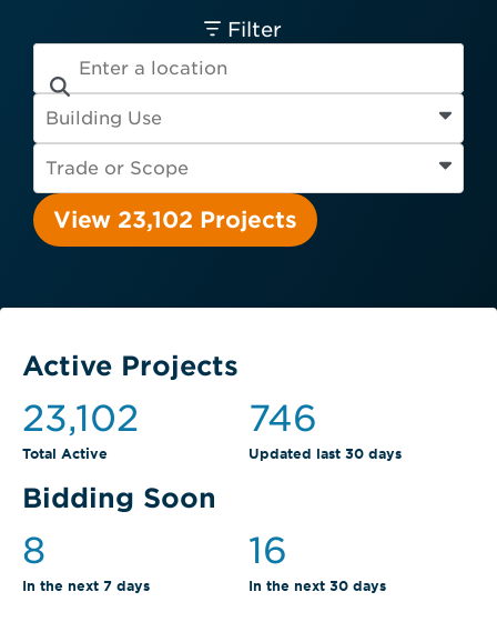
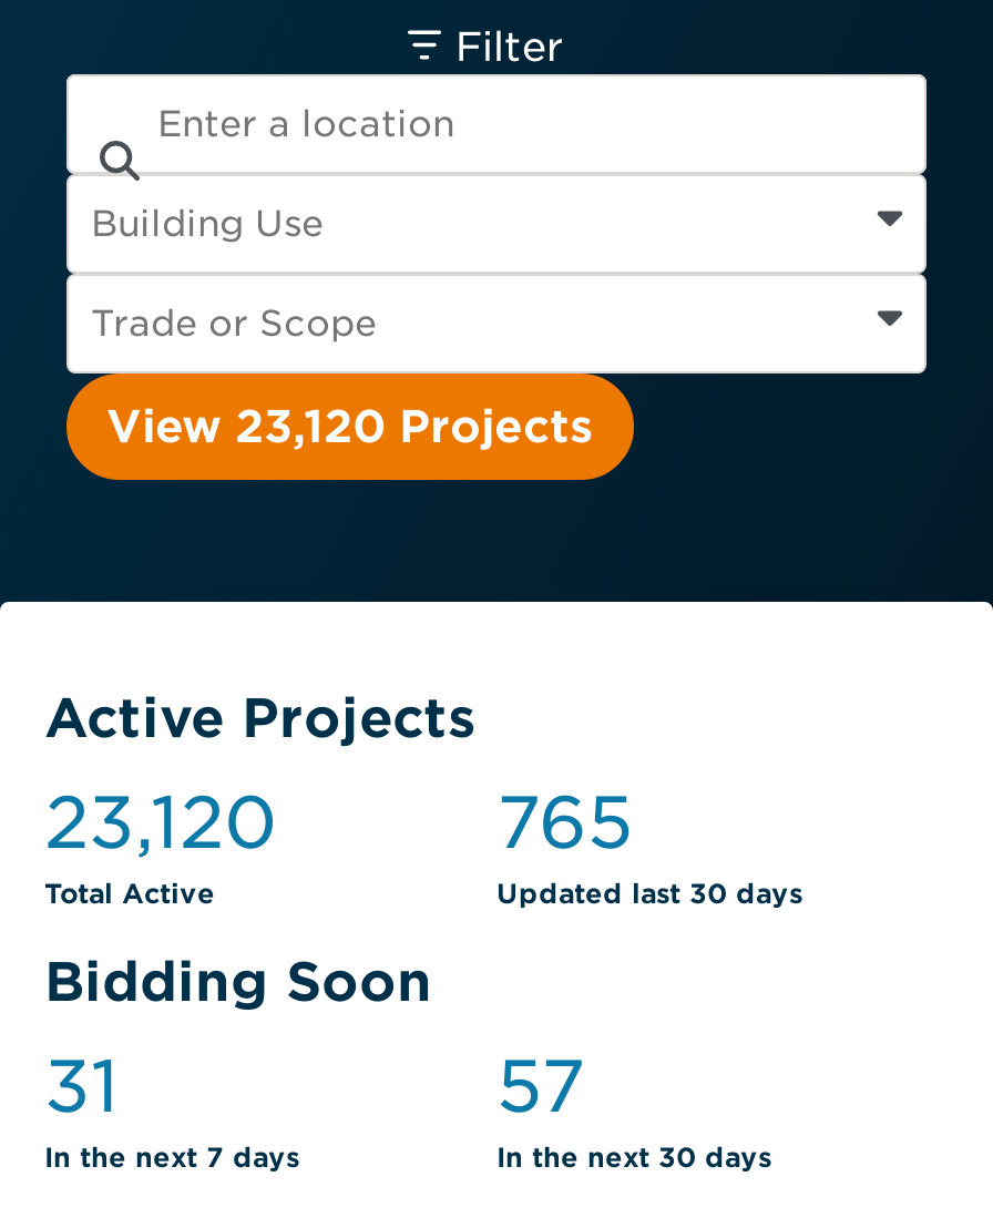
[53,207,297,233] View 23,102 Projects -> [106,400,594,453] View 23,120 Projects
[22,397,139,440] 23,102 -> [44,779,277,866] 23,120
[248,397,317,440] 746 -> [496,779,634,866] 765
[22,529,45,572] 8 -> [44,1043,120,1129] 31
[248,529,287,572] 16 -> [496,1043,585,1129] 57

